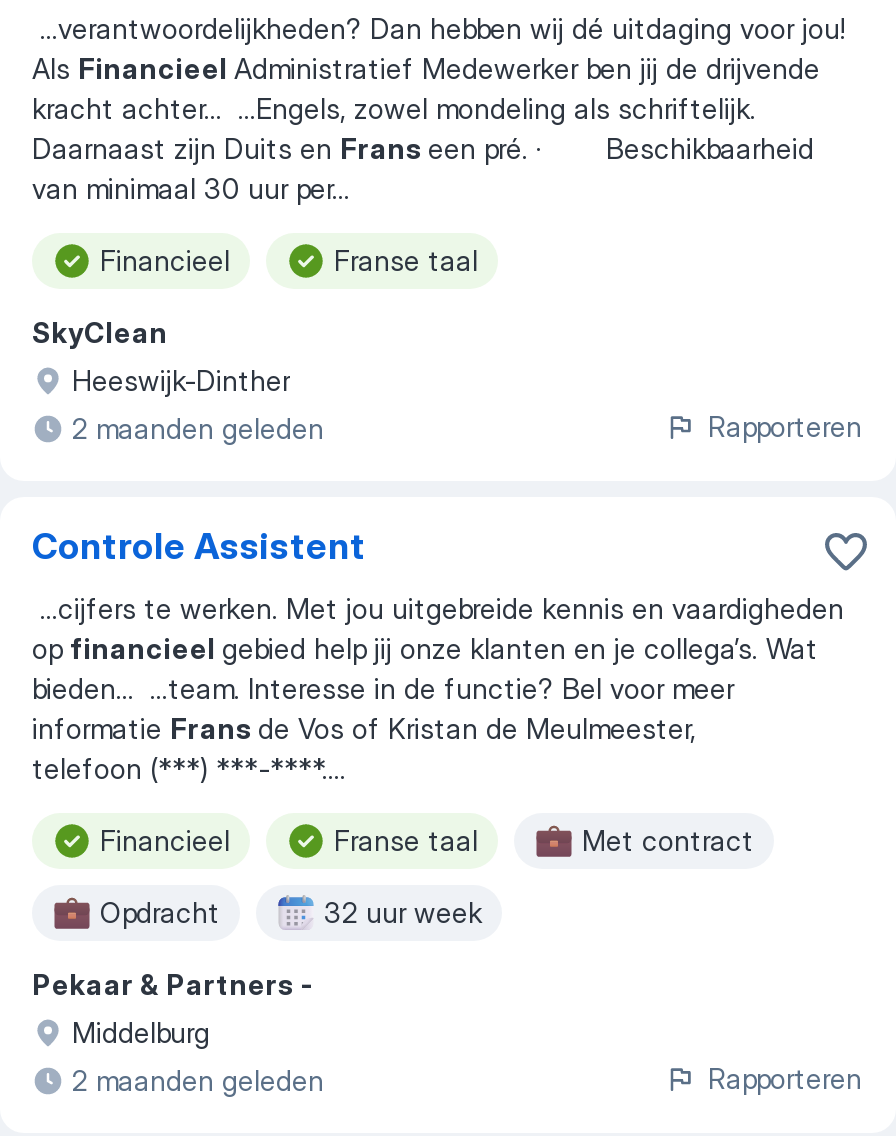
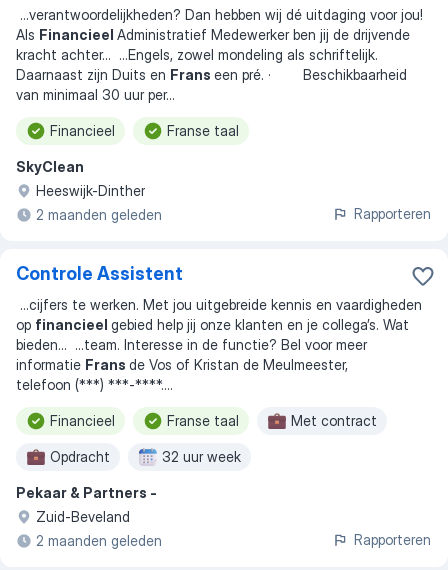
[72,1015,210,1049] Middelburg -> [36,508,130,525] Zuid-Beveland

